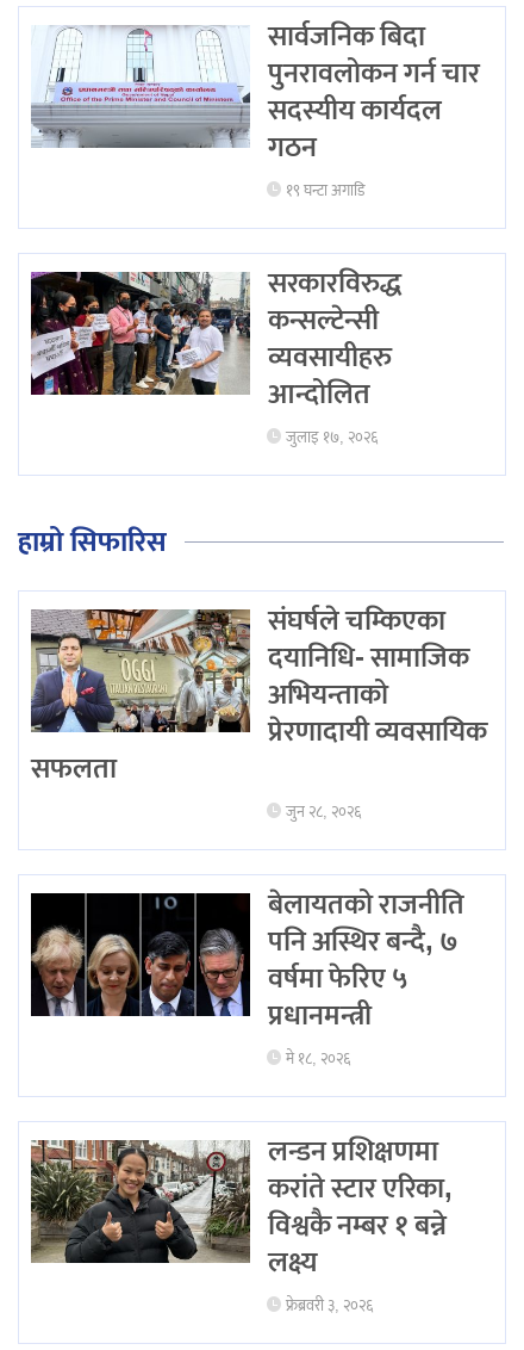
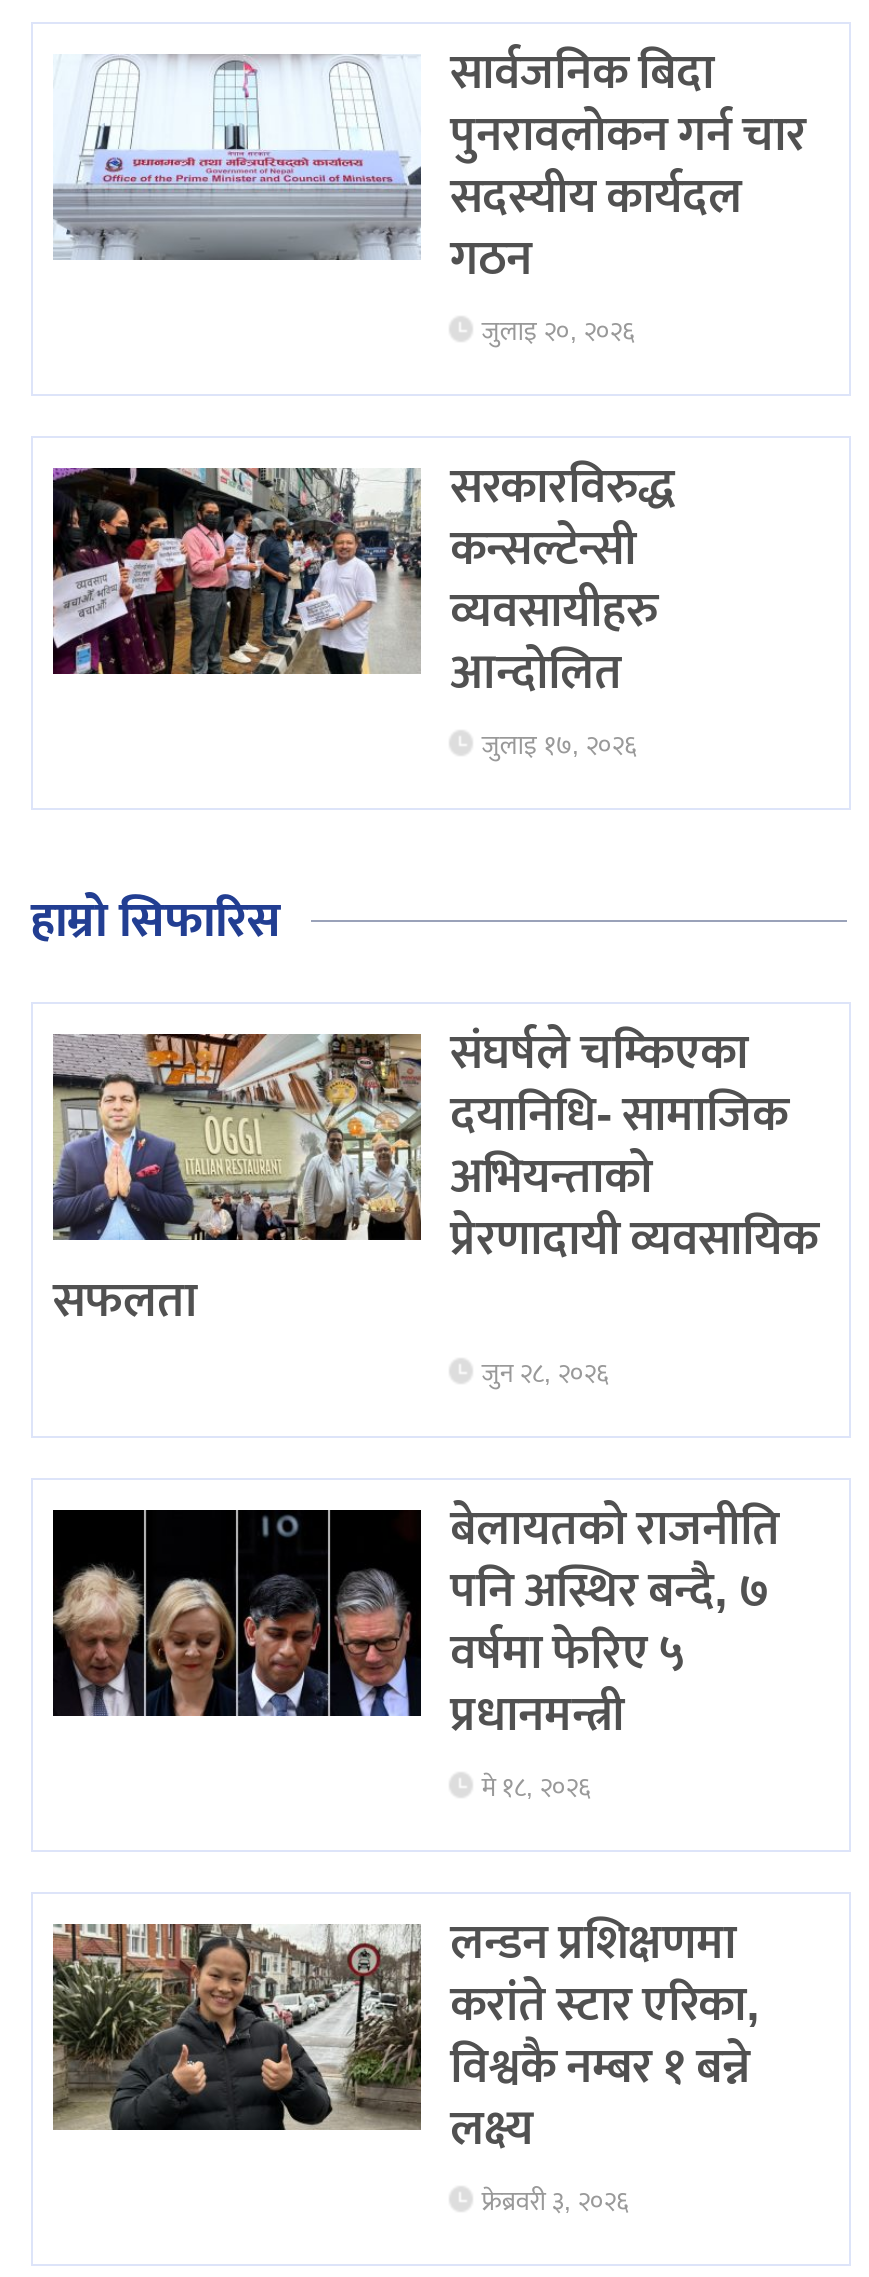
[286,178,365,203] १९ घन्टा अगाडि -> [482,311,634,353] जुलाइ २०, २०२६

